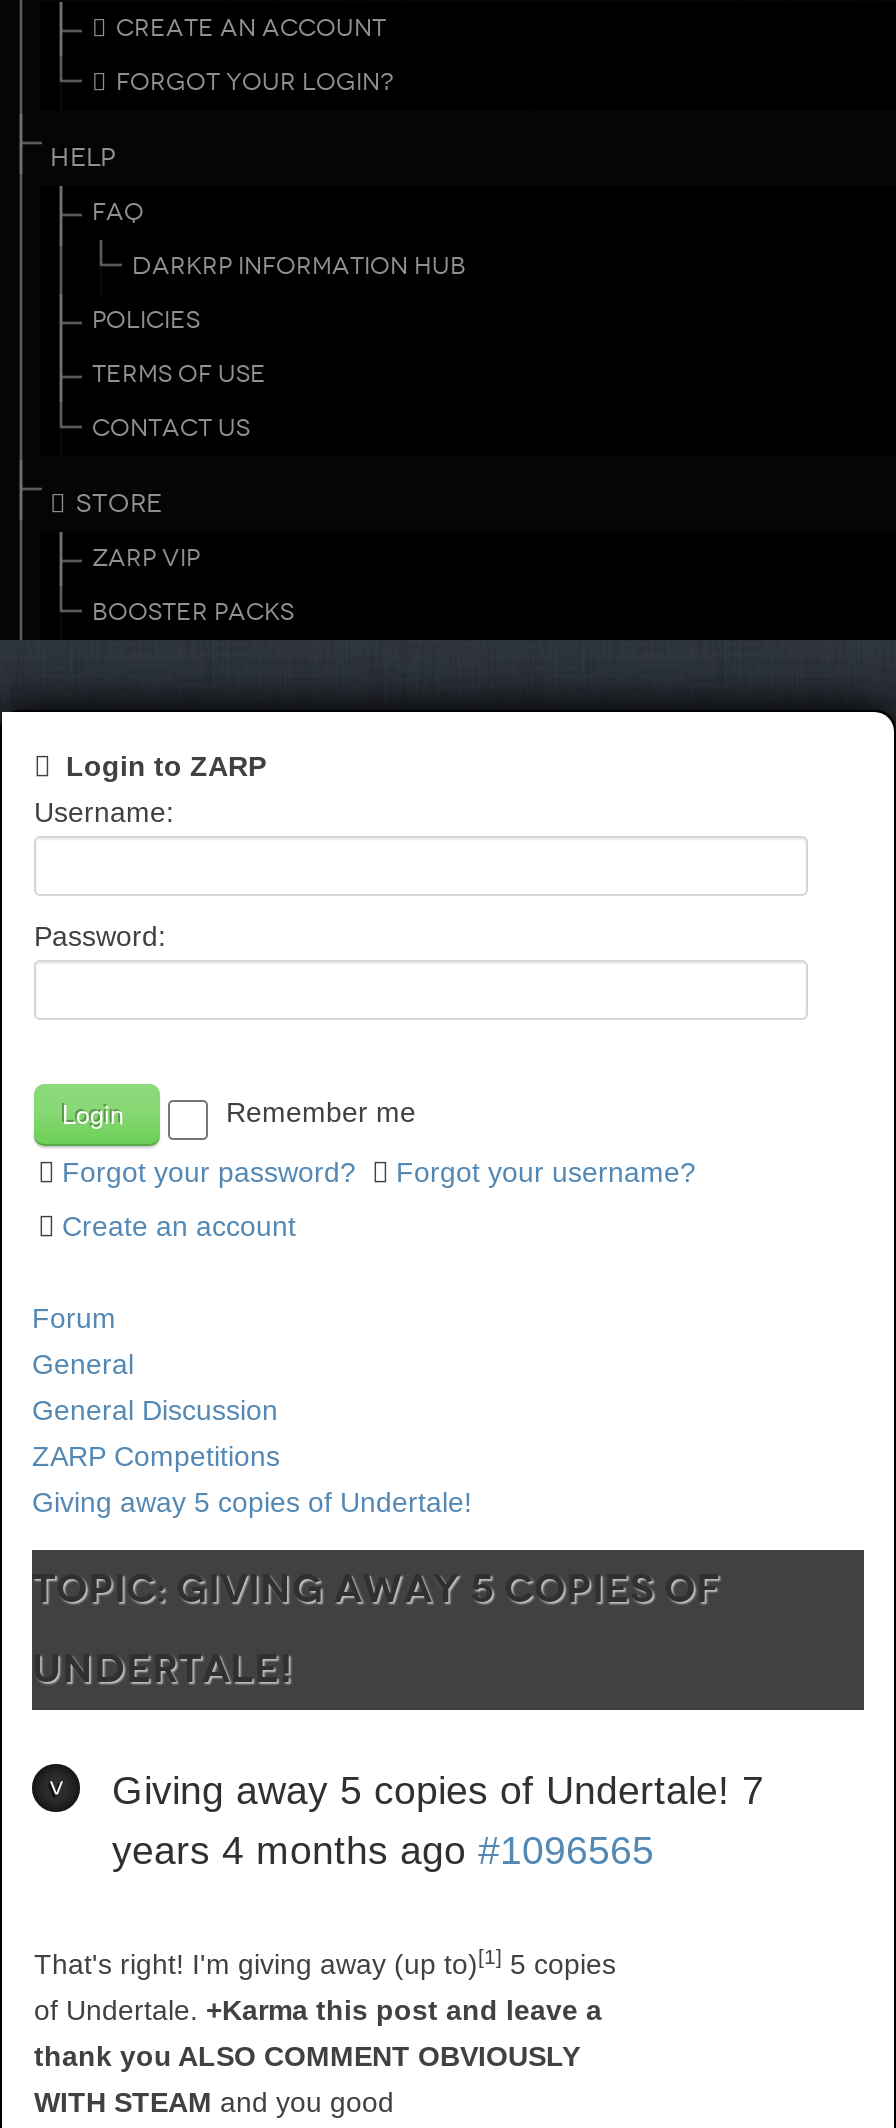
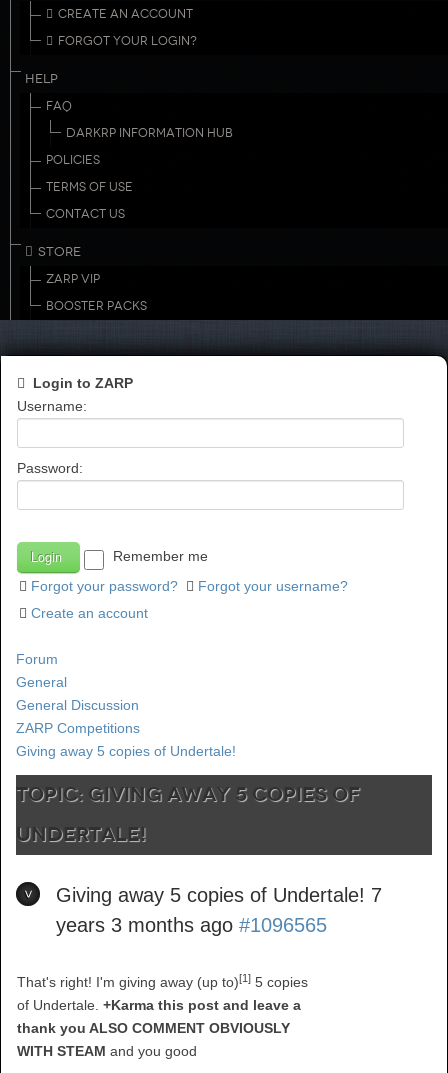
[112,1828,654,1872] years 4 months ago #1096565 -> [56,914,327,936] years 3 months ago #1096565

